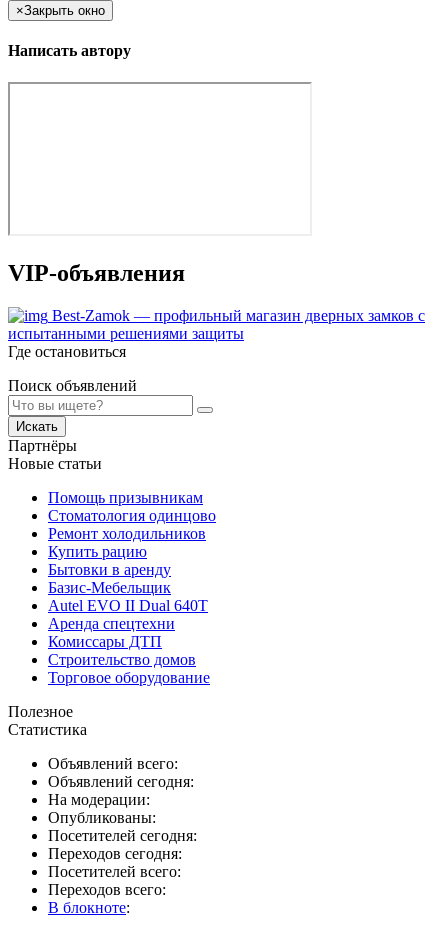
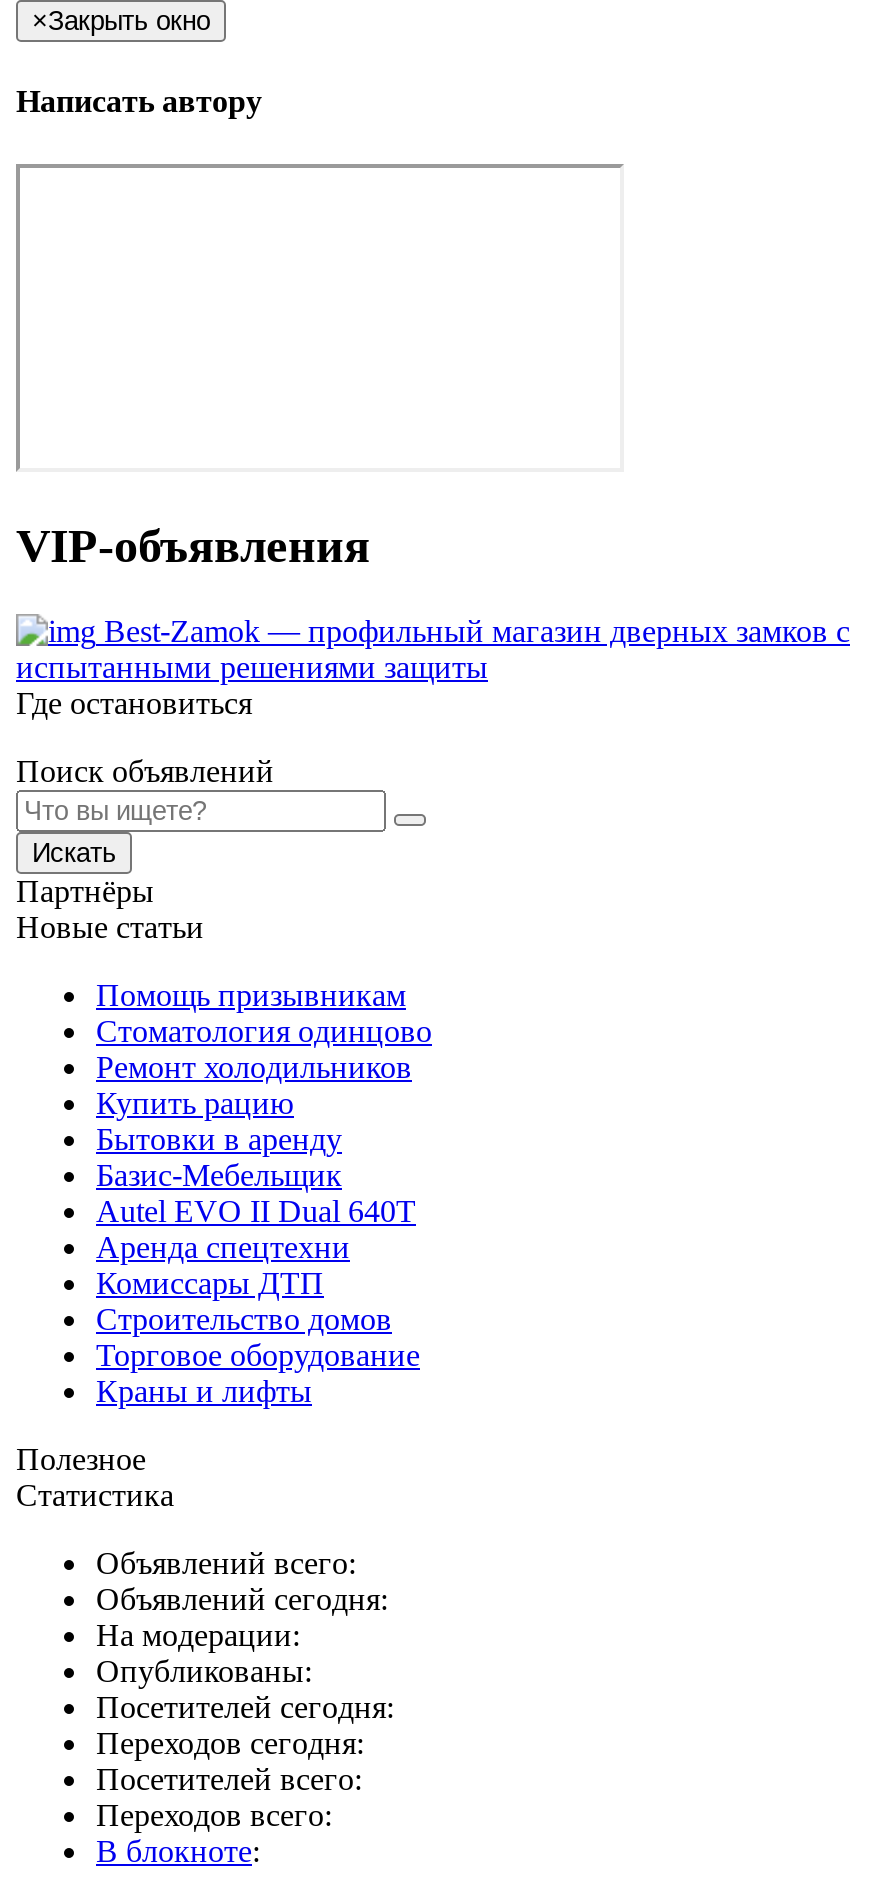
none -> [96,1373,312,1407] Краны и лифты

